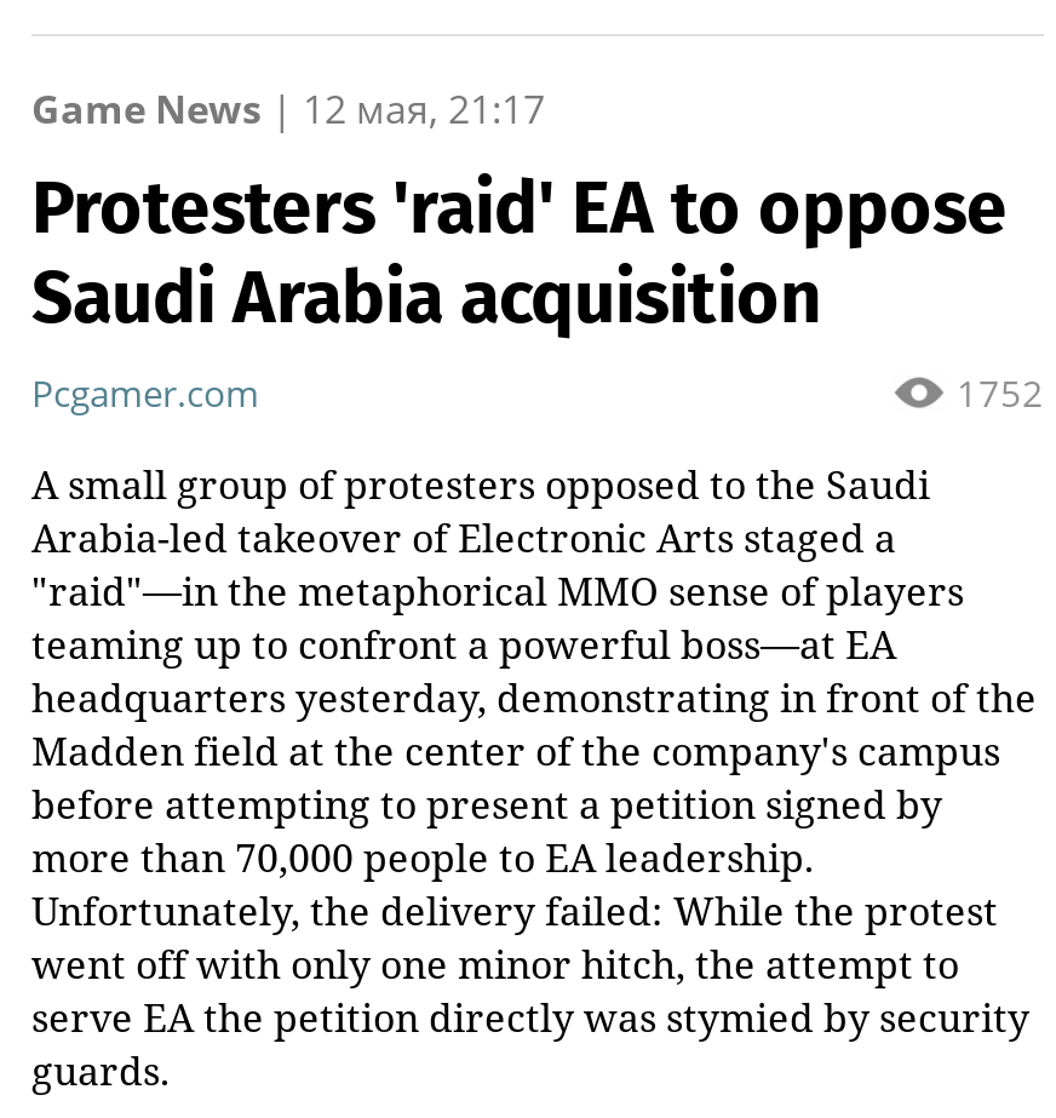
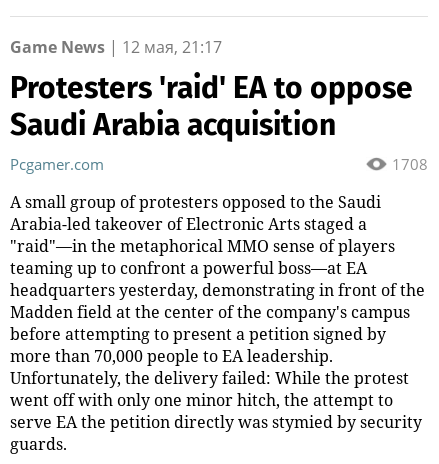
[957,368,1044,417] 1752 -> [392,154,428,174] 1708

